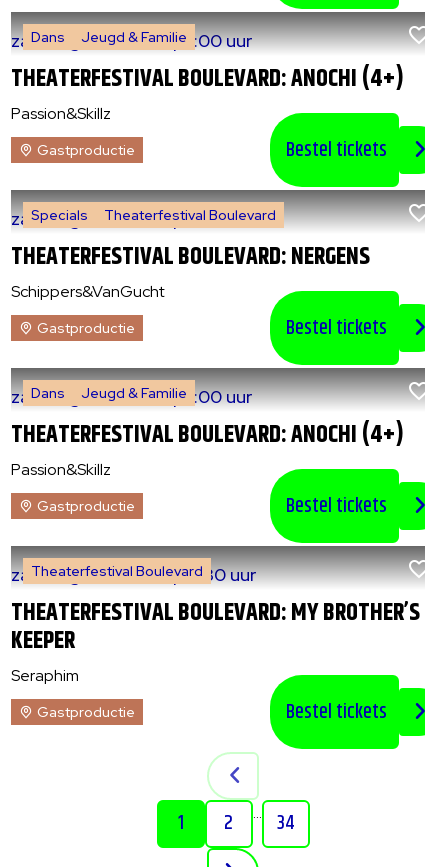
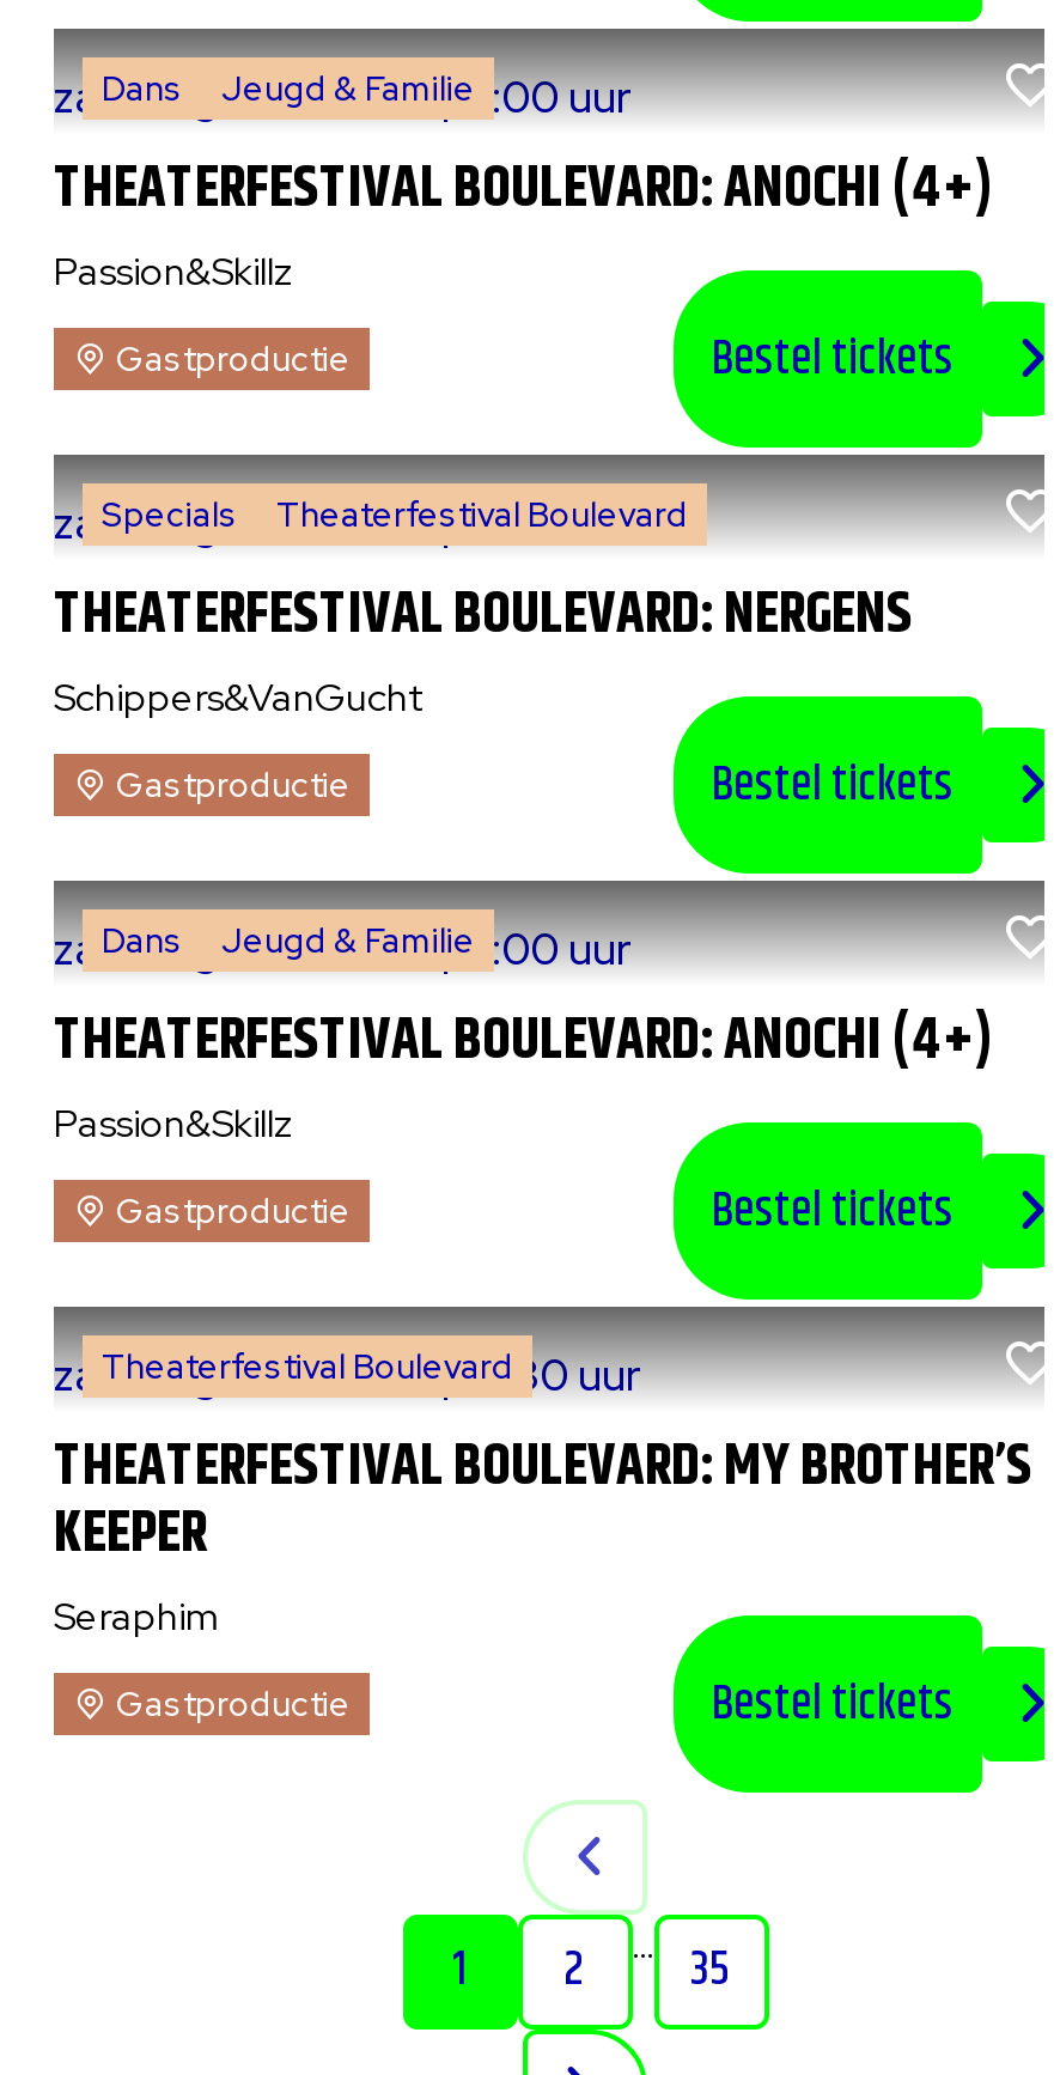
[276,808,294,839] 34 -> [690,1934,731,2008] 35

